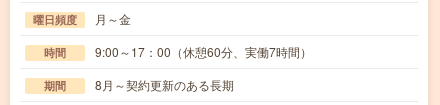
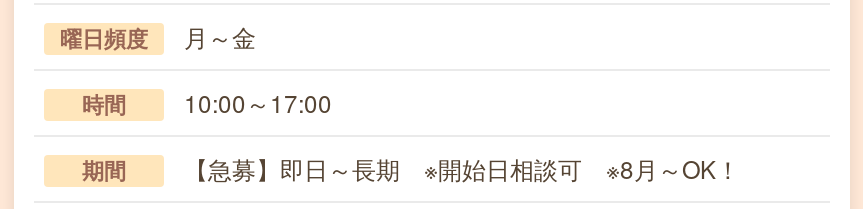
[95,43,312,60] 9:00～17：00（休憩60分、実働7時間） -> [184,85,332,119] 10:00～17:00
[95,76,234,93] 8月～契約更新のある長期 -> [184,151,740,185] 【急募】即日～長期 ※開始日相談可 ※8月～OK！

